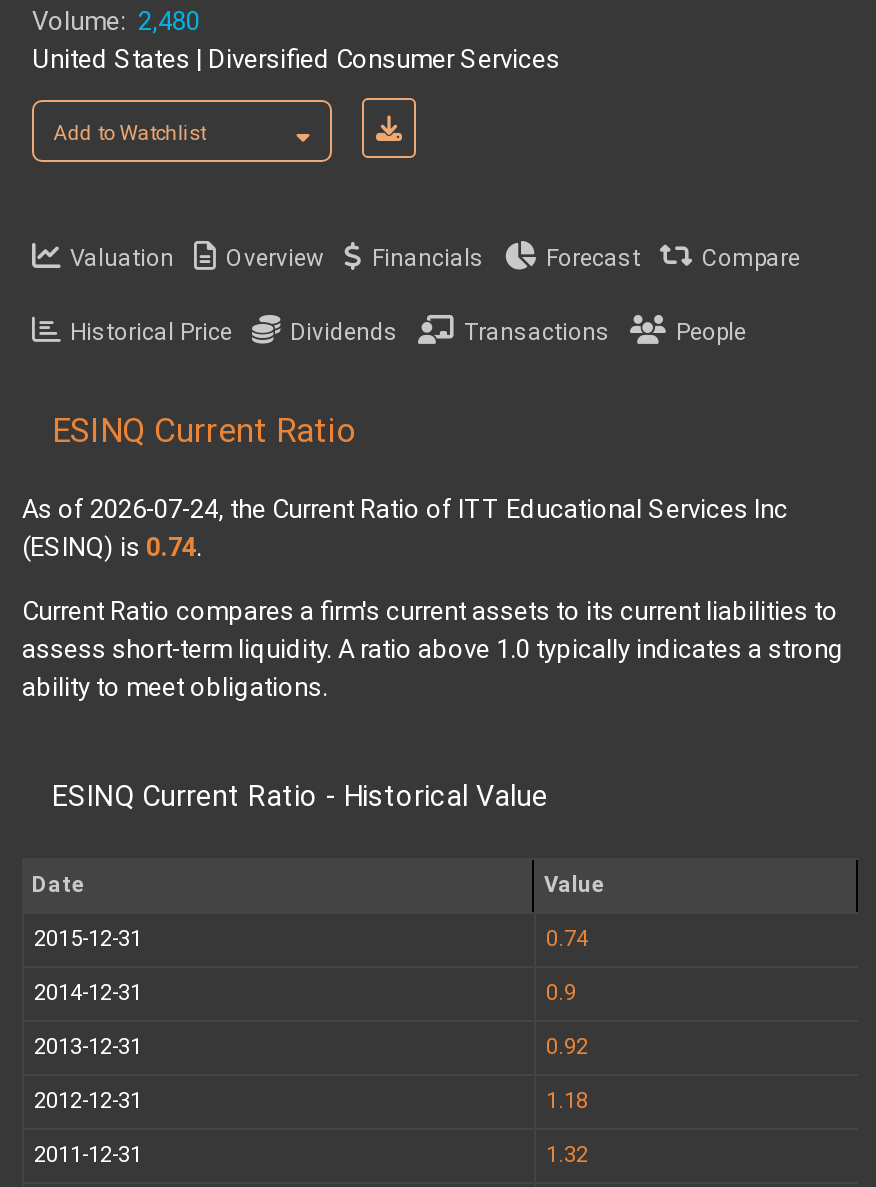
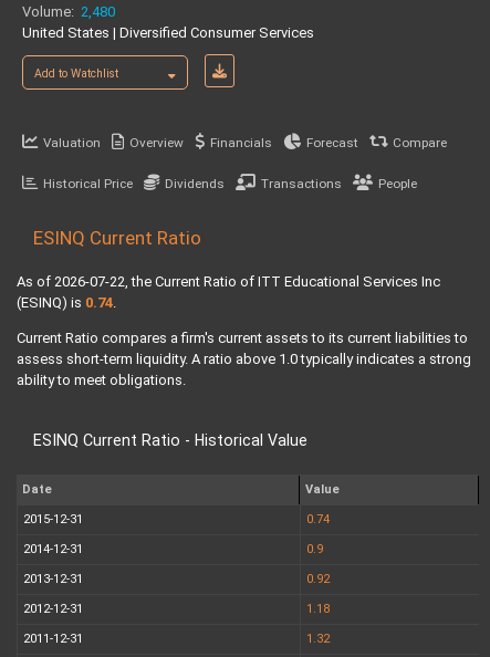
[22,494,788,524] As of 2026-07-24, the Current Ratio of ITT Educational Services Inc -> [17,273,440,290] As of 2026-07-22, the Current Ratio of ITT Educational Services Inc

